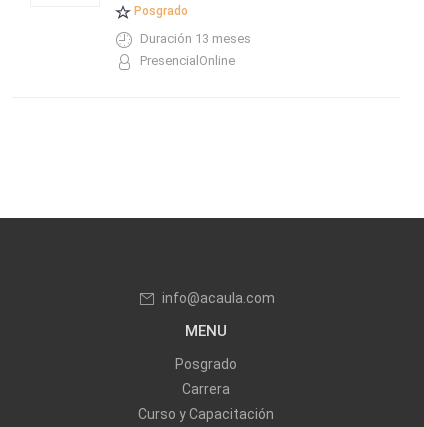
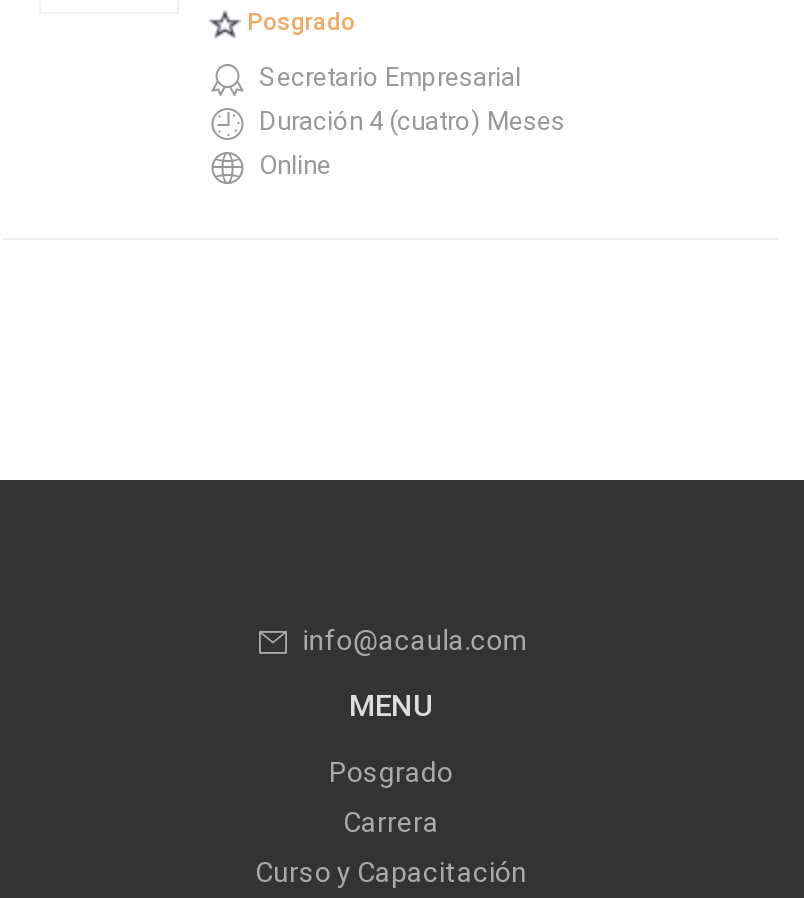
[140,31,251,68] Duración 13 meses | PresencialOnline -> [259,62,565,180] Secretario Empresarial | Duración 4 (cuatro) Meses | Online

